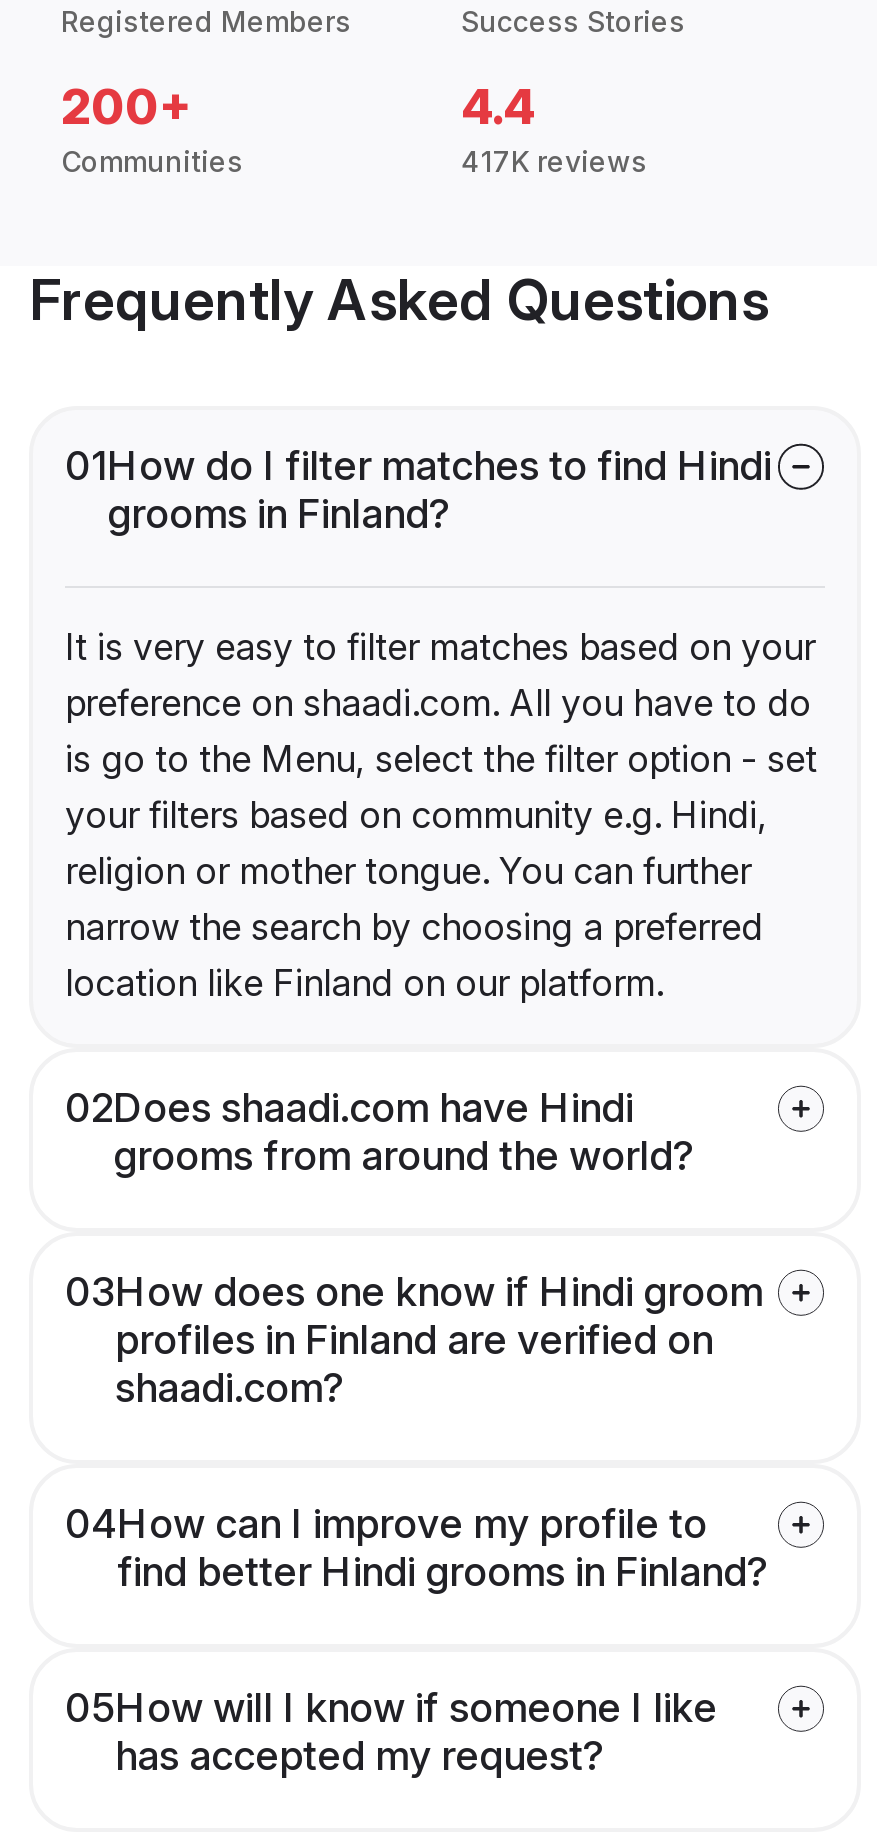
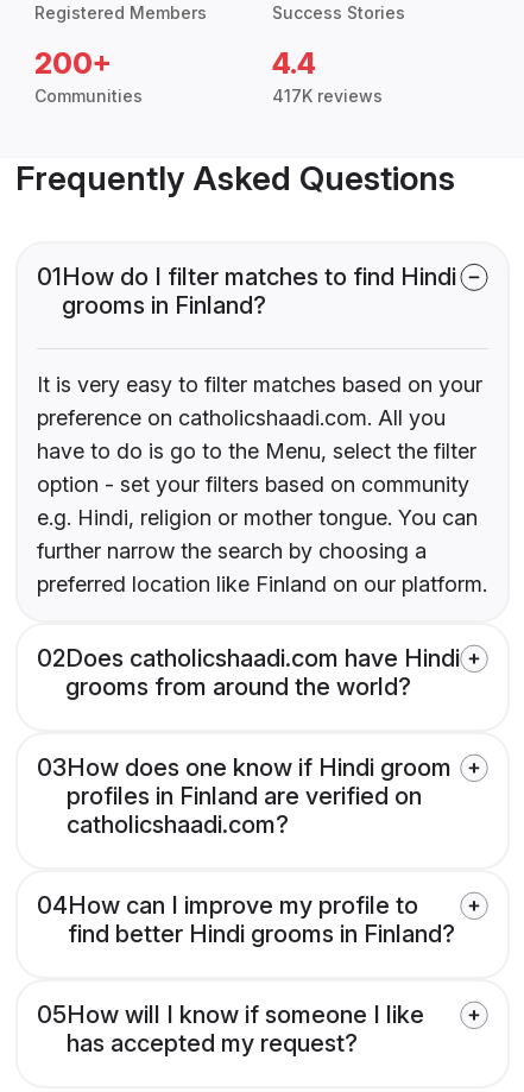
[65,683,817,1005] preference on shaadi.com. All you have to do | is go to the Menu, select the filter option - set | your filters based on community e.g. Hindi, | religion or mother tongue. You can further | narrow the search by choosing a preferred | location like Finland on our platform. -> [37,406,487,597] preference on catholicshaadi.com. All you | have to do is go to the Menu, select the filter | option - set your filters based on community | e.g. Hindi, religion or mother tongue. You can | further narrow the search by choosing a | preferred location like Finland on our platform.
[65,1085,633,1133] 02Does shaadi.com have Hindi -> [37,644,460,673] 02Does catholicshaadi.com have Hindi
[115,1365,345,1413] shaadi.com? -> [67,811,289,839] catholicshaadi.com?

